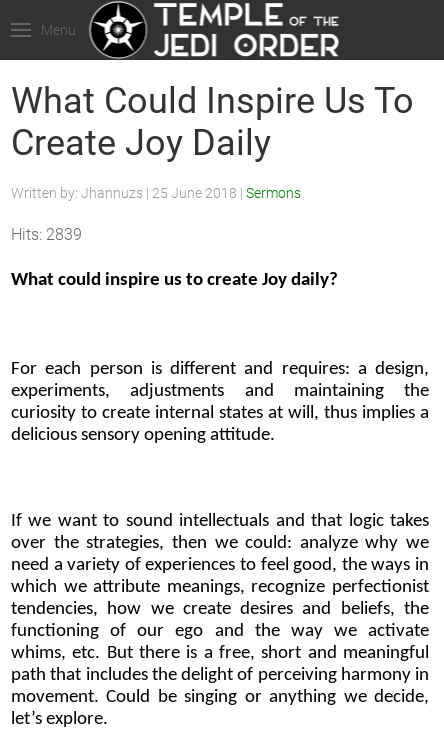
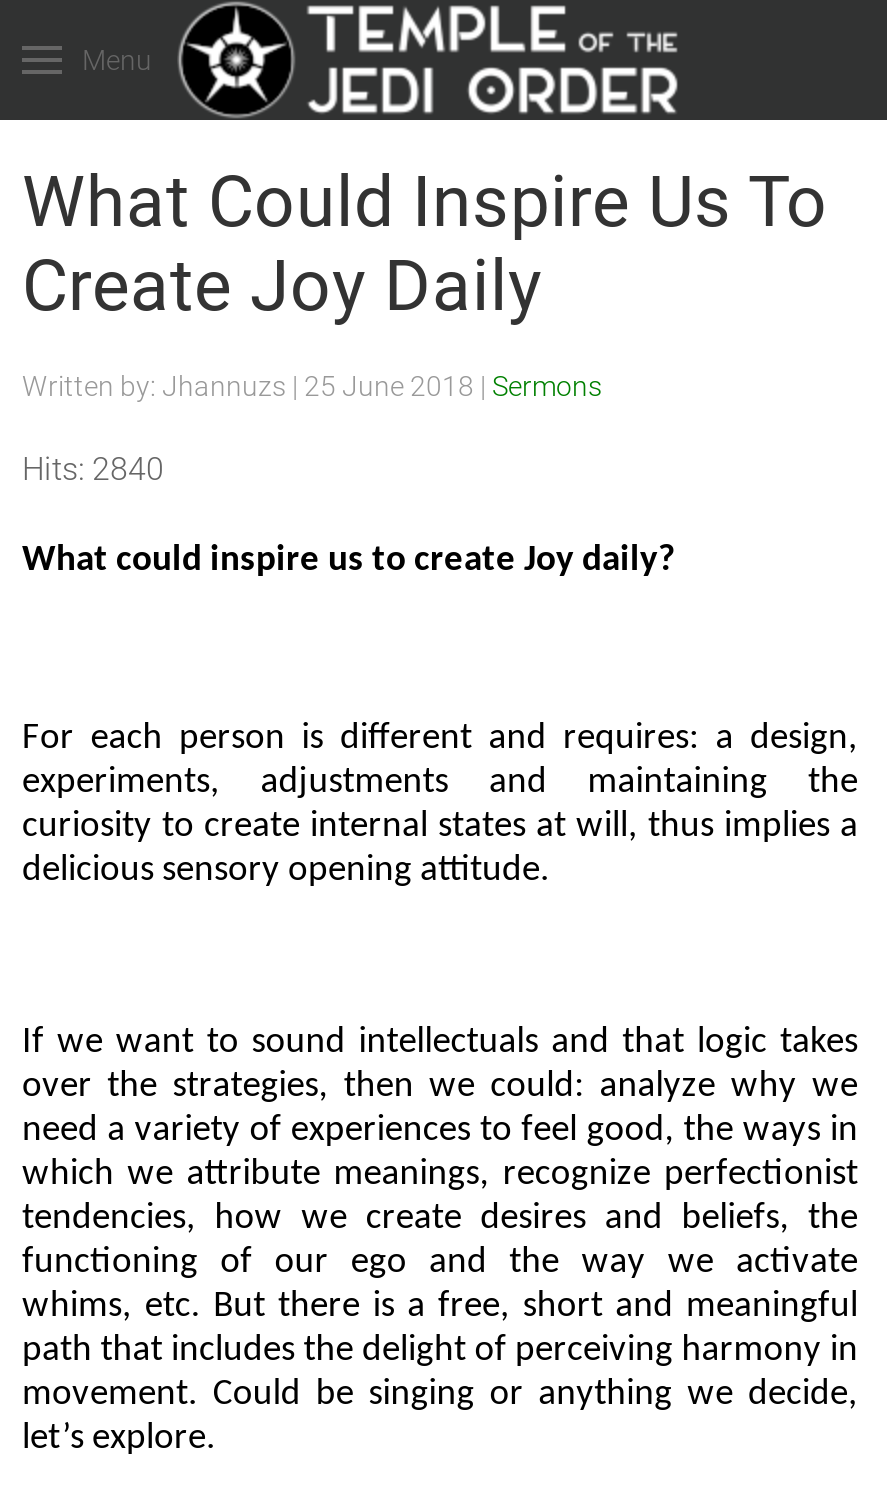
[11,225,82,244] Hits: 2839 -> [22,450,164,488] Hits: 2840

